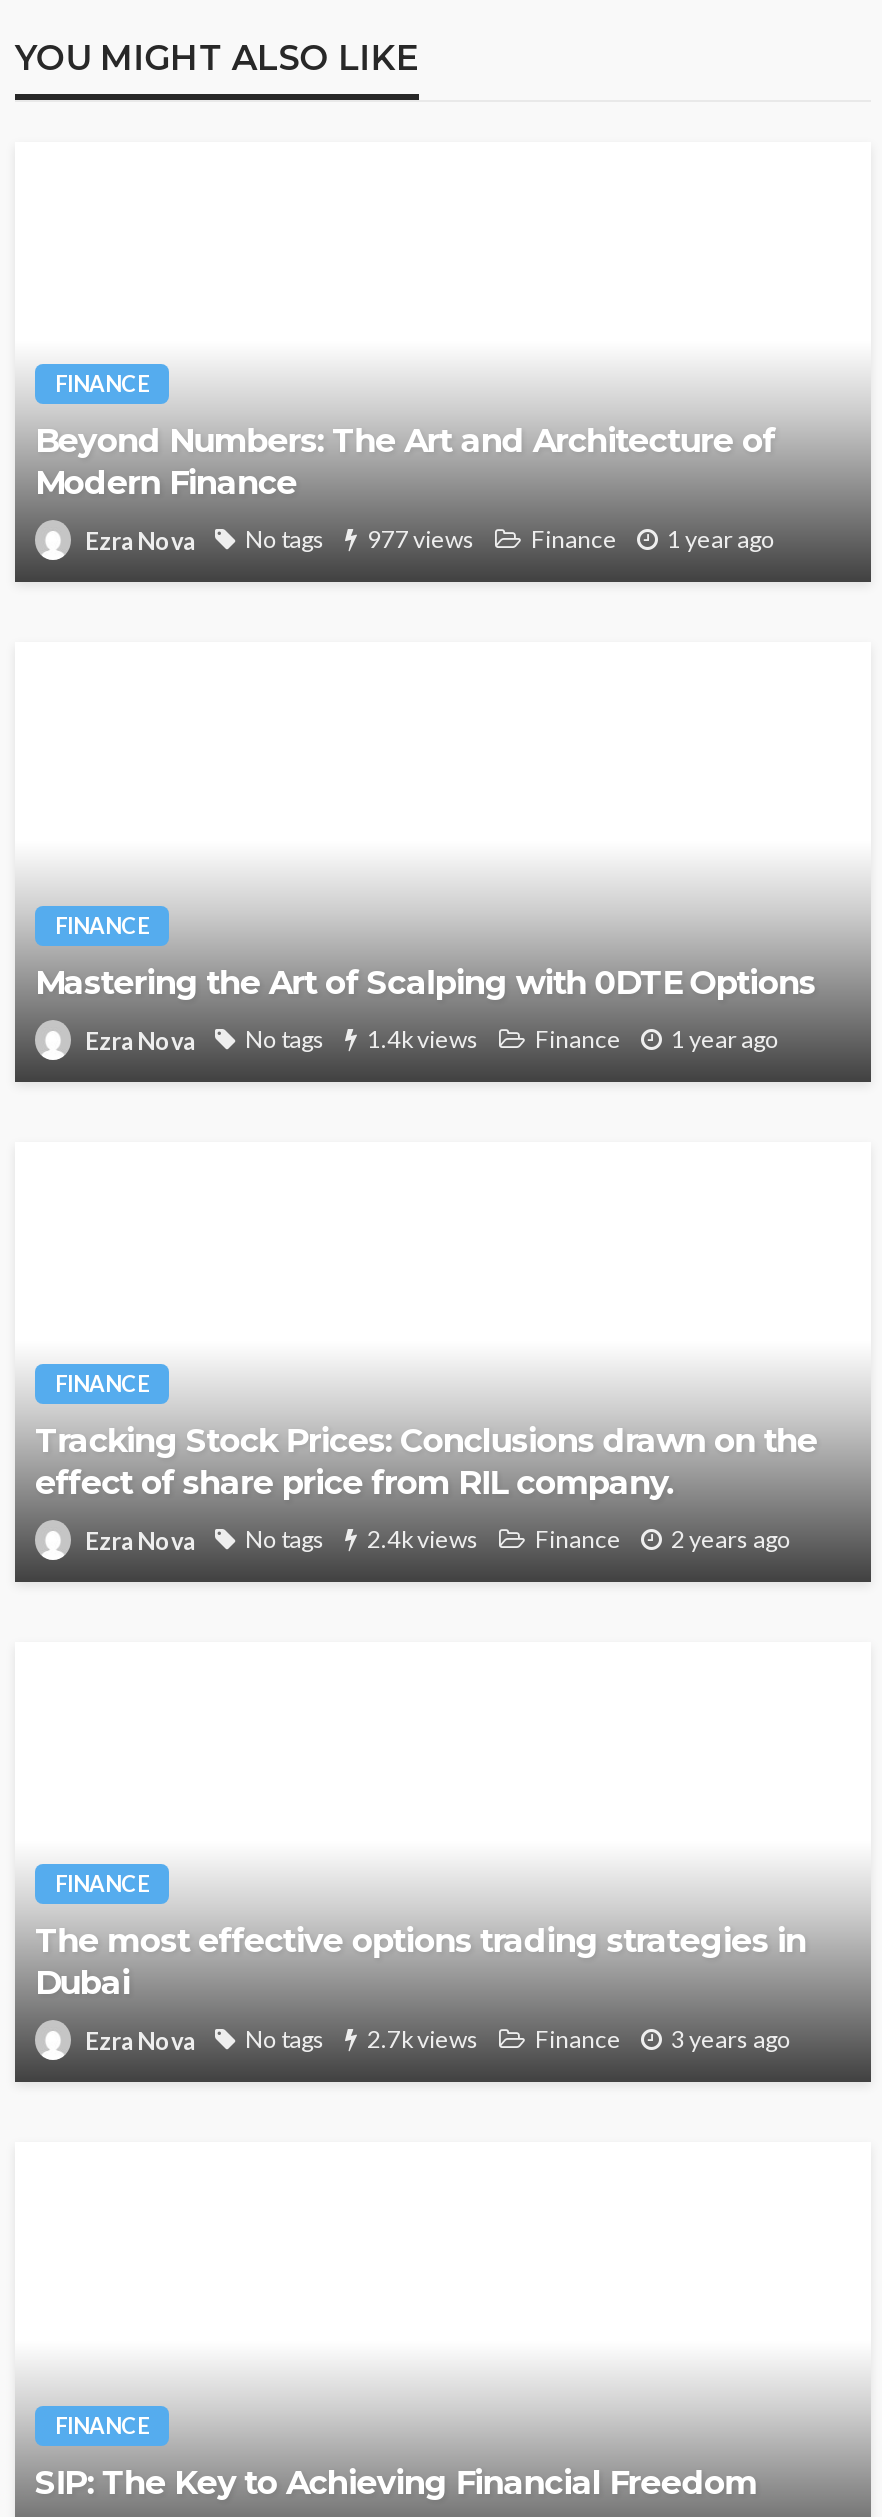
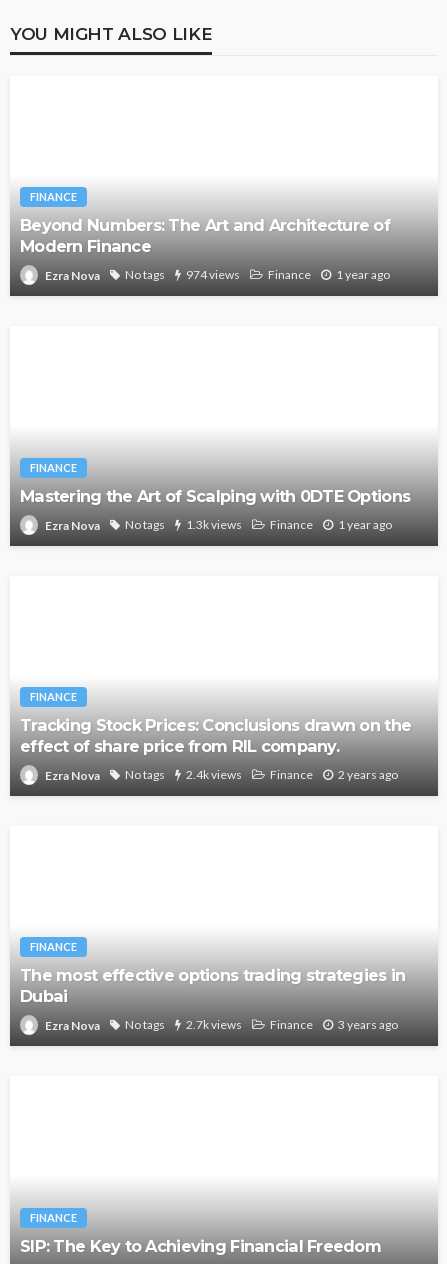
[85,524,775,555] Ezra Nova No tags 977 views Finance 1 year ago -> [45,267,390,283] Ezra Nova No tags 974 views Finance 1 year ago
[85,1024,779,1055] Ezra Nova No tags 1.4k views Finance 1 year ago -> [45,517,392,533] Ezra Nova No tags 1.3k views Finance 1 year ago

